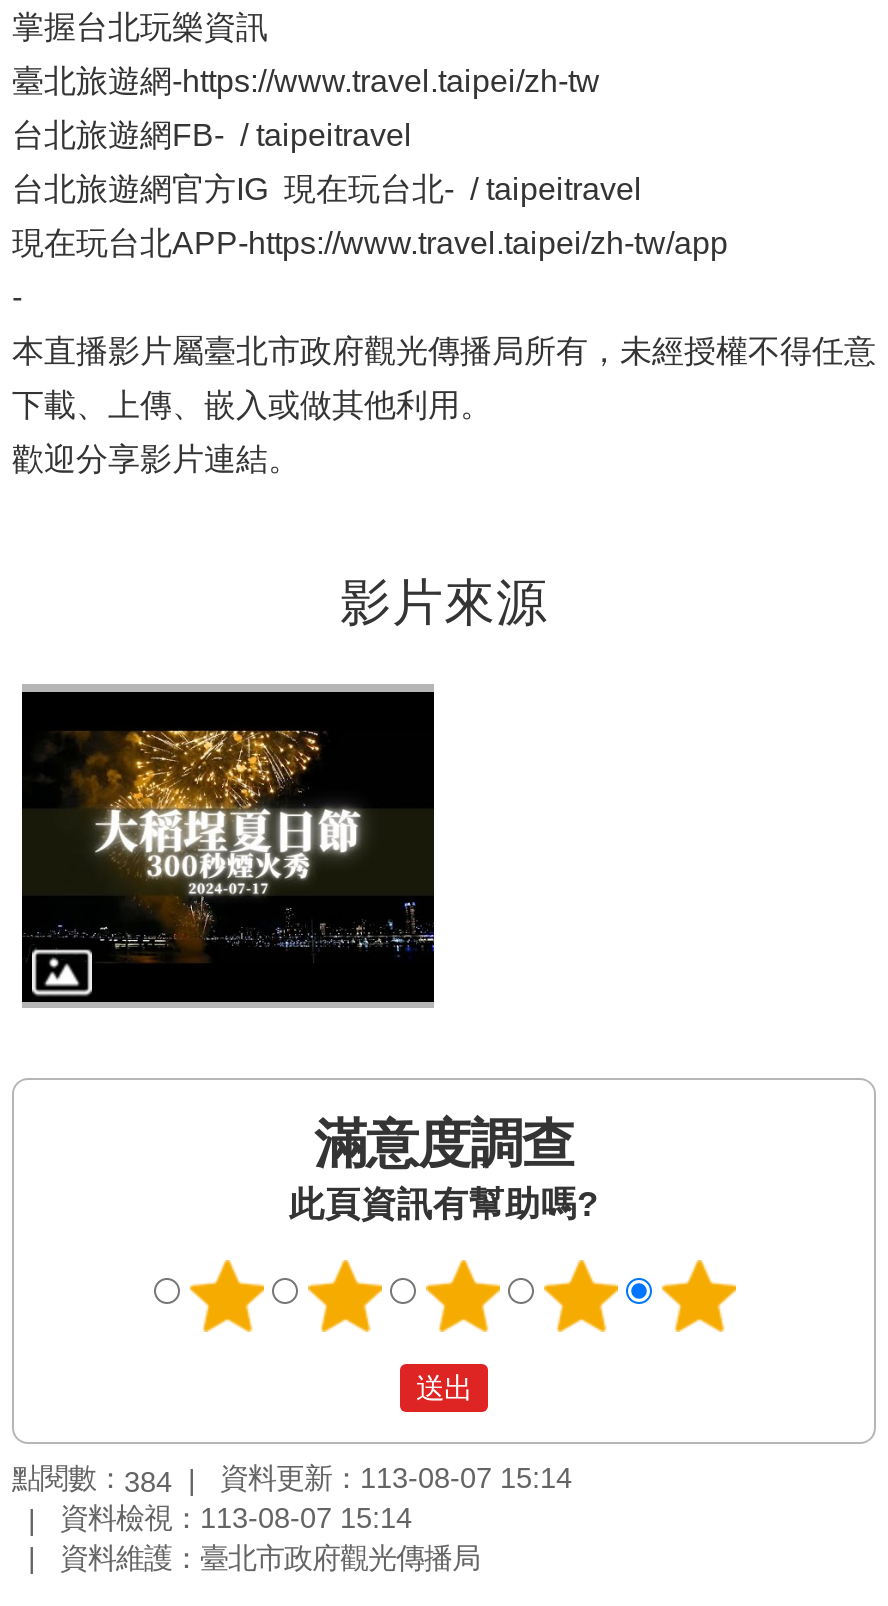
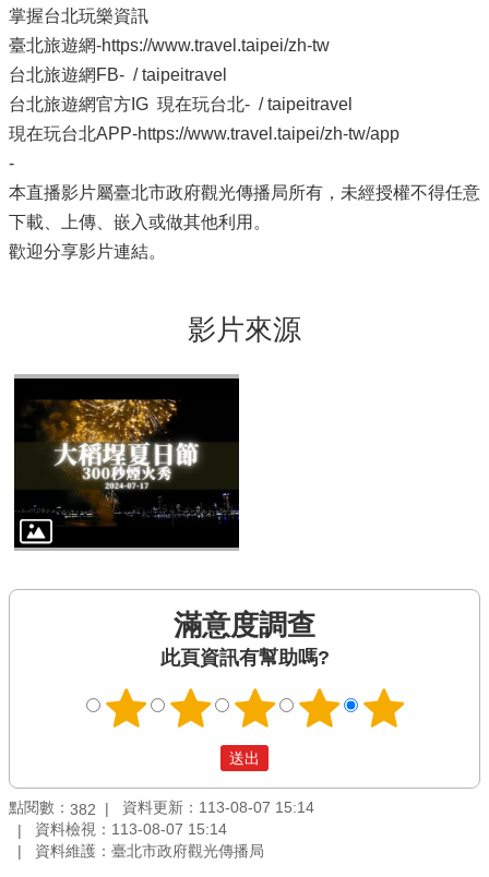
[12,1463,572,1497] 點閱數：384 資料更新：113-08-07 15:14 -> [9,799,314,818] 點閱數：382 資料更新：113-08-07 15:14

